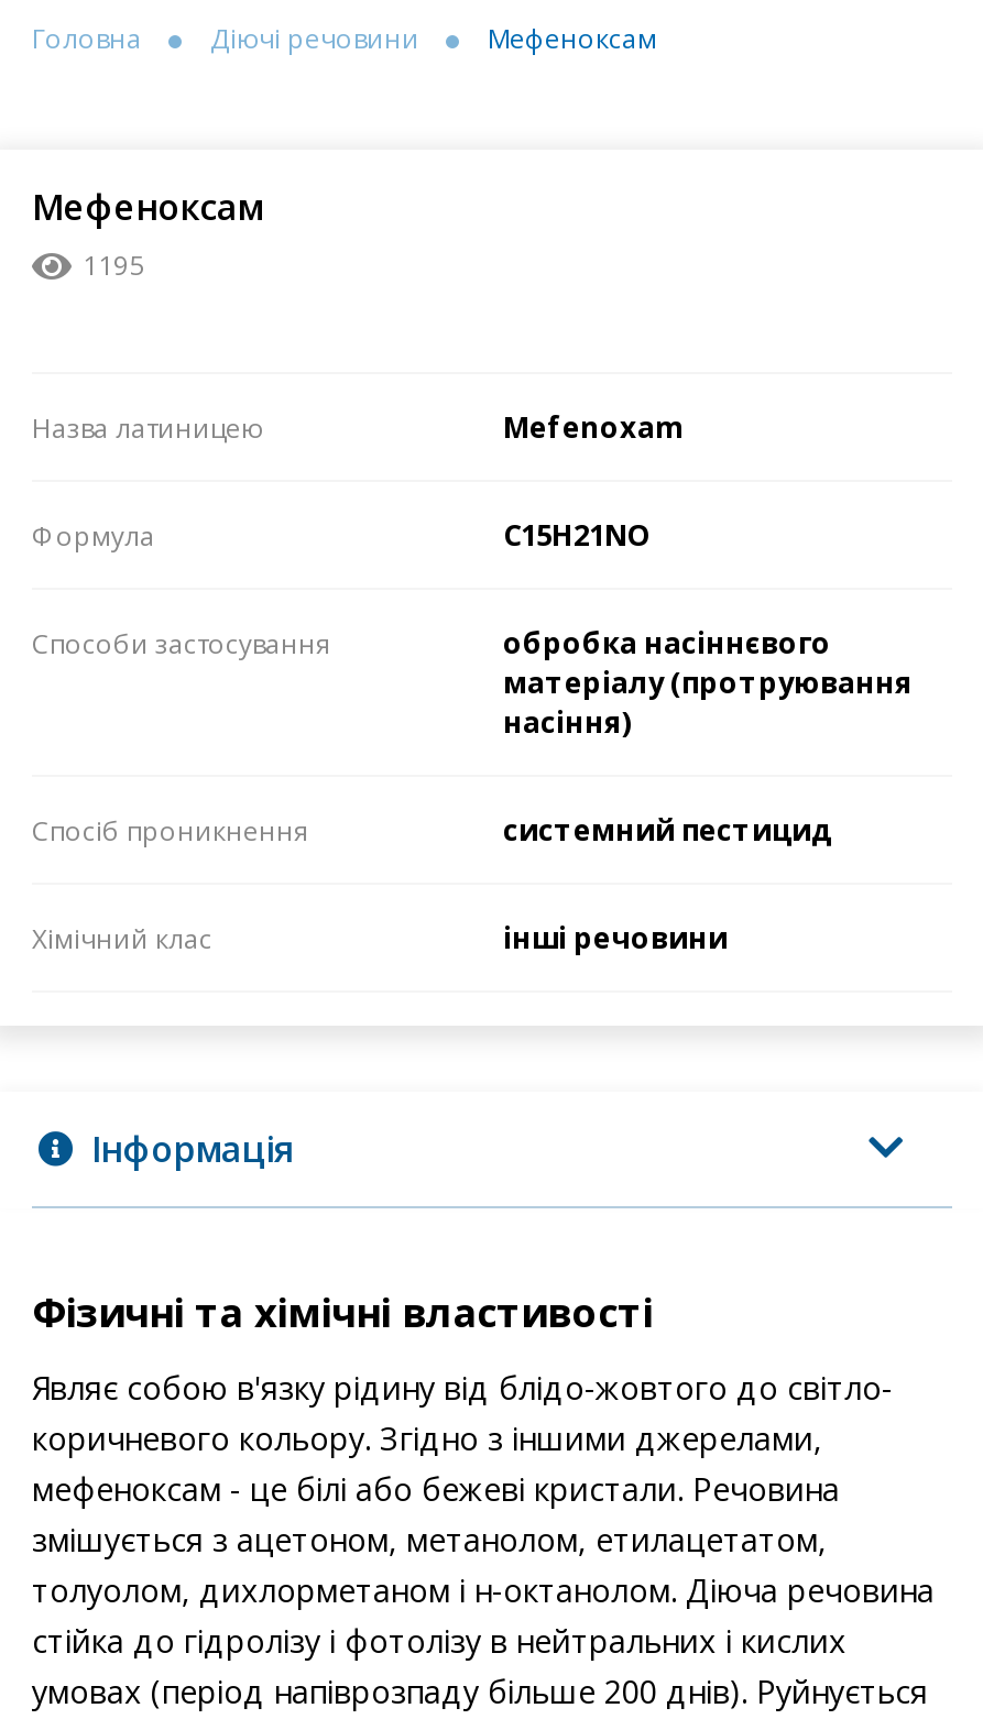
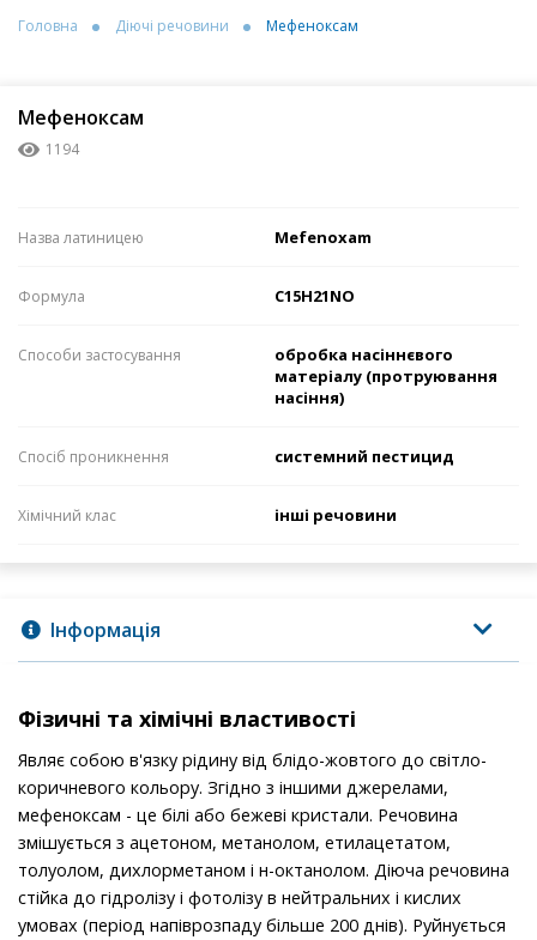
[83,247,144,285] 1195 -> [46,139,79,160] 1194

